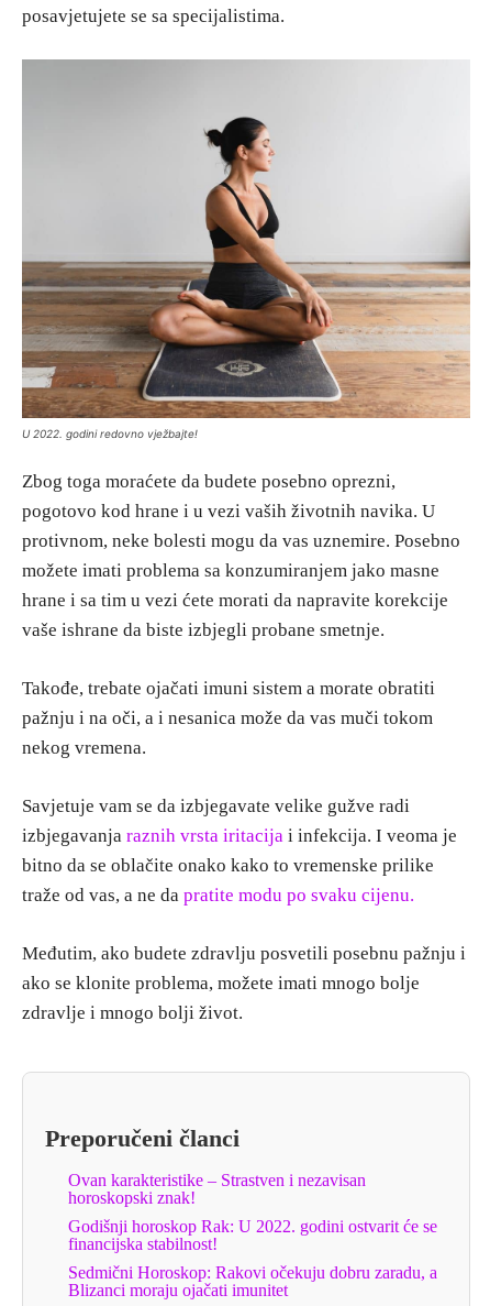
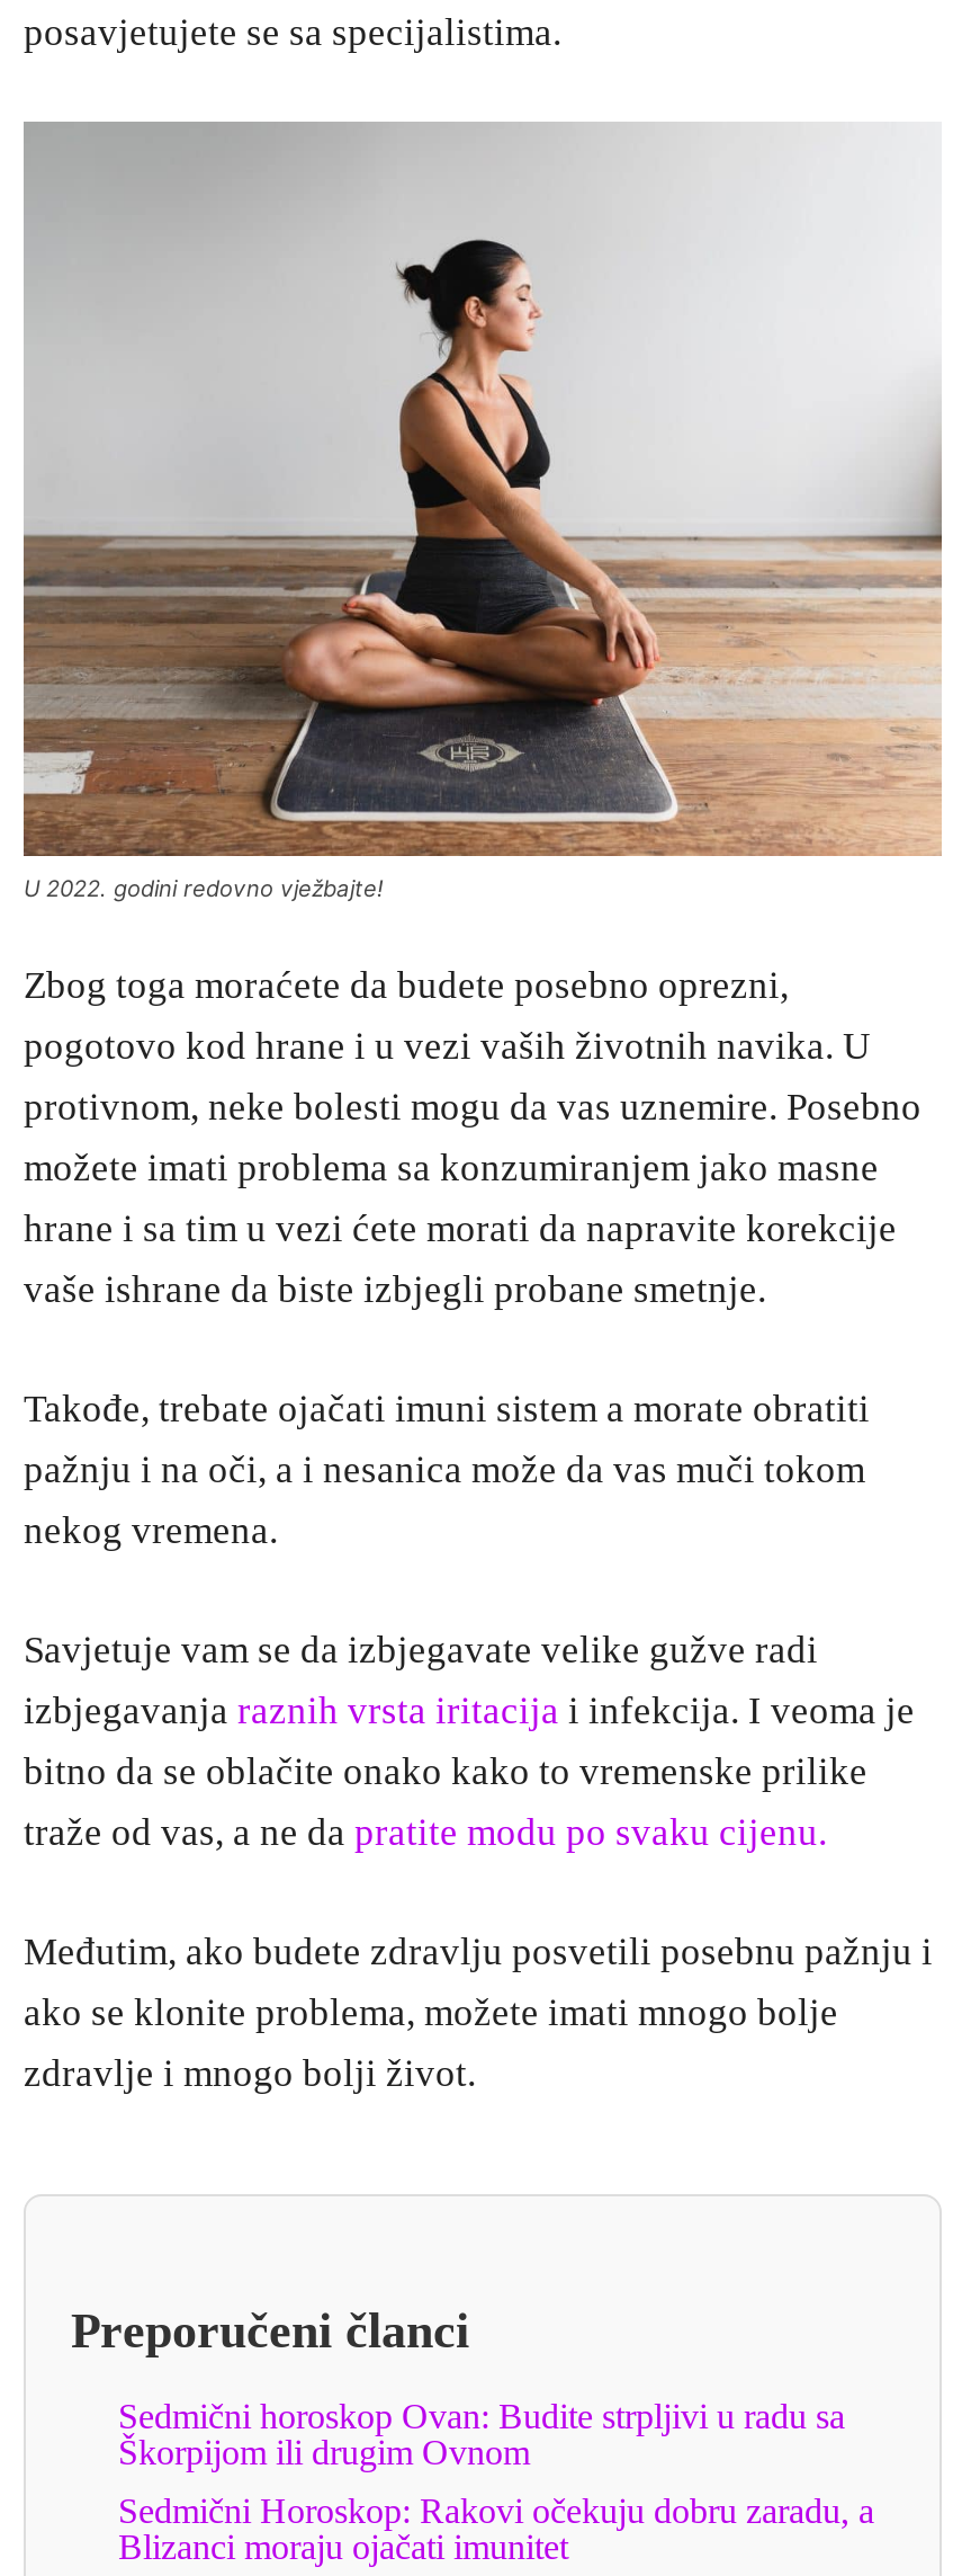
[68,1170,437,1253] Ovan karakteristike – Strastven i nezavisan | horoskopski znak! | Godišnji horoskop Rak: U 2022. godini ostvarit će se | financijska stabilnost! -> [118,2396,845,2470] Sedmični horoskop Ovan: Budite strpljivi u radu sa | Škorpijom ili drugim Ovnom

